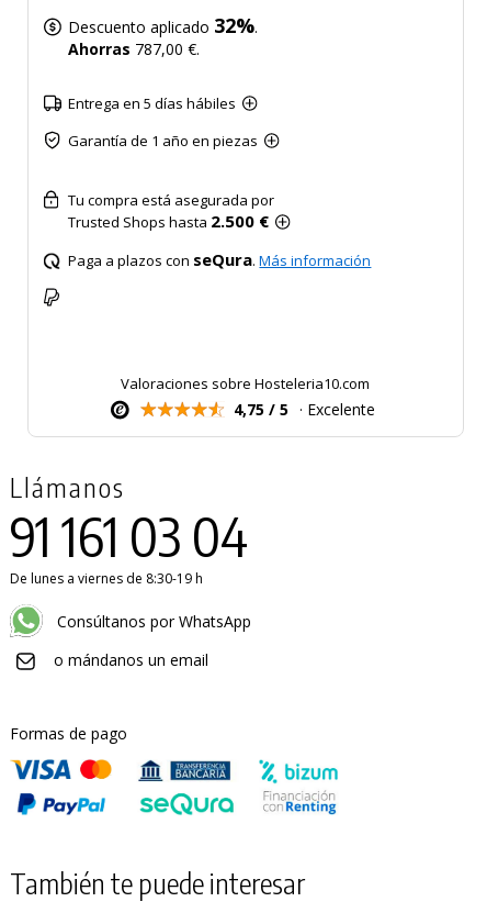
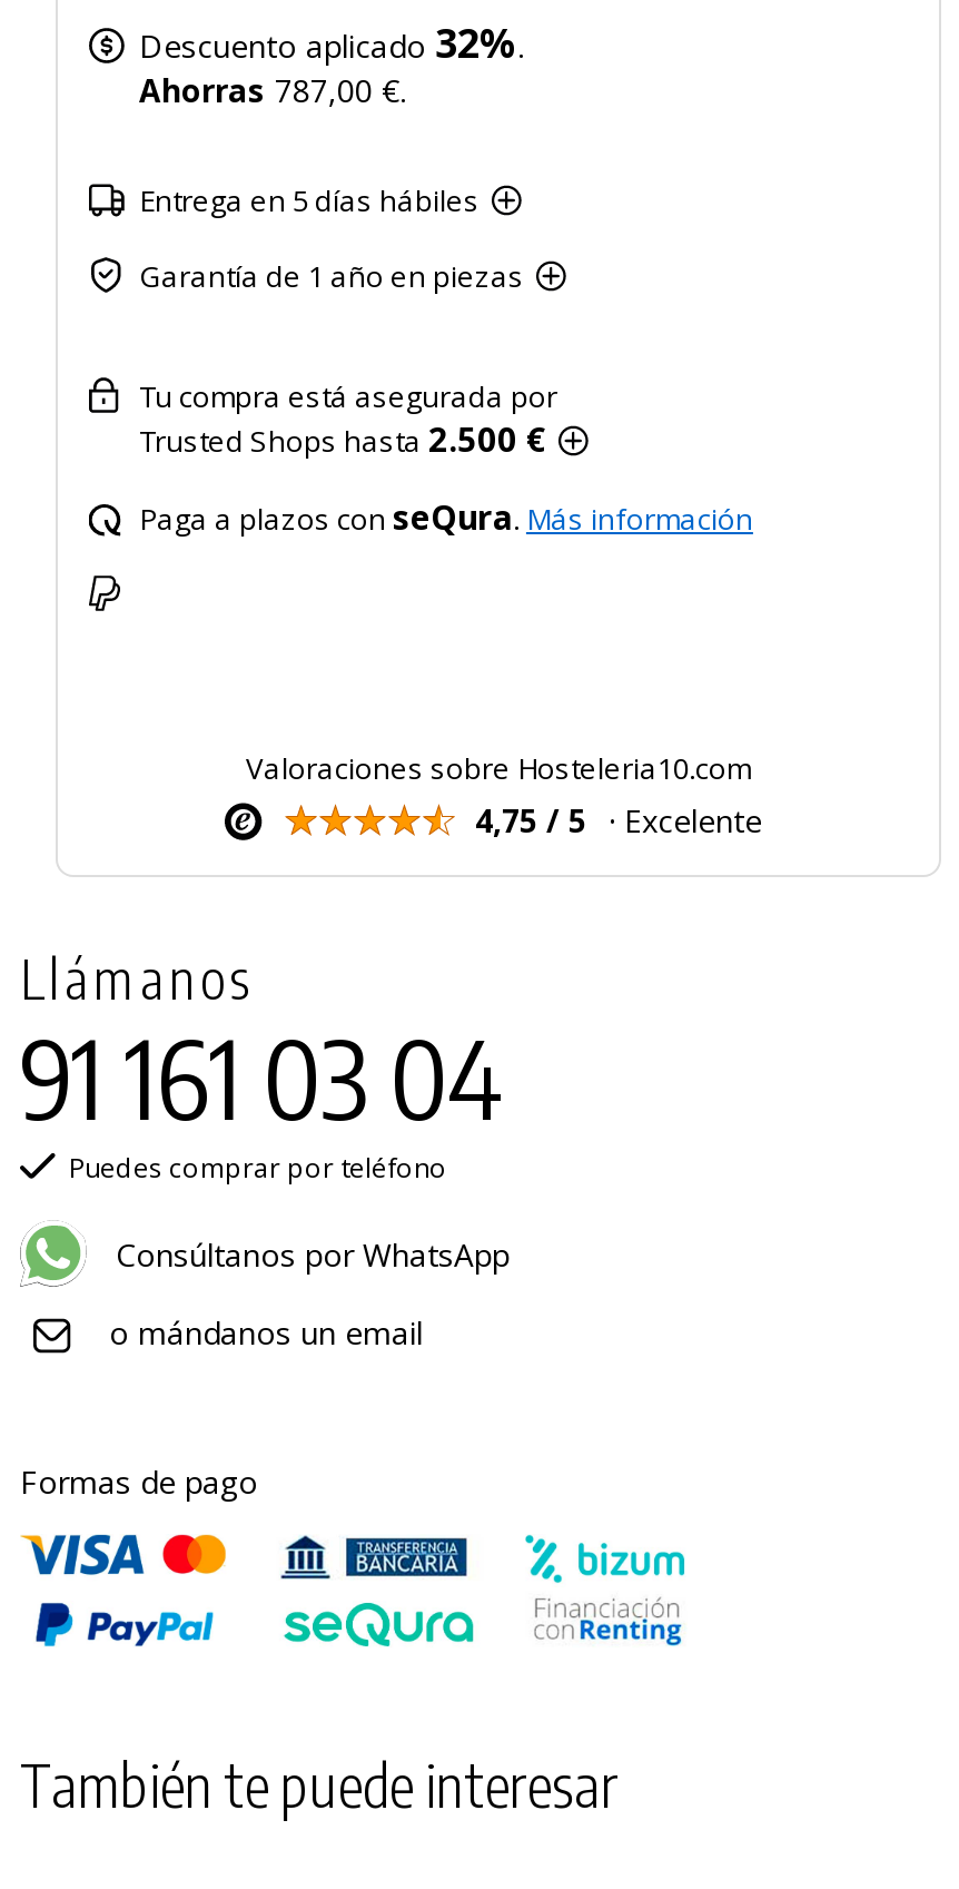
[10,569,203,588] De lunes a viernes de 8:30-19 h -> [69,1149,447,1187] Puedes comprar por teléfono

